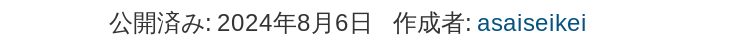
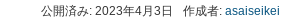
[109,9,373,37] 公開済み: 2024年8月6日 -> [41,4,173,18] 公開済み: 2023年4月3日

